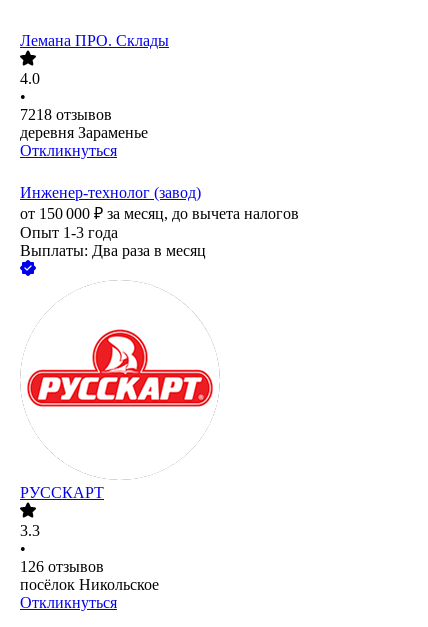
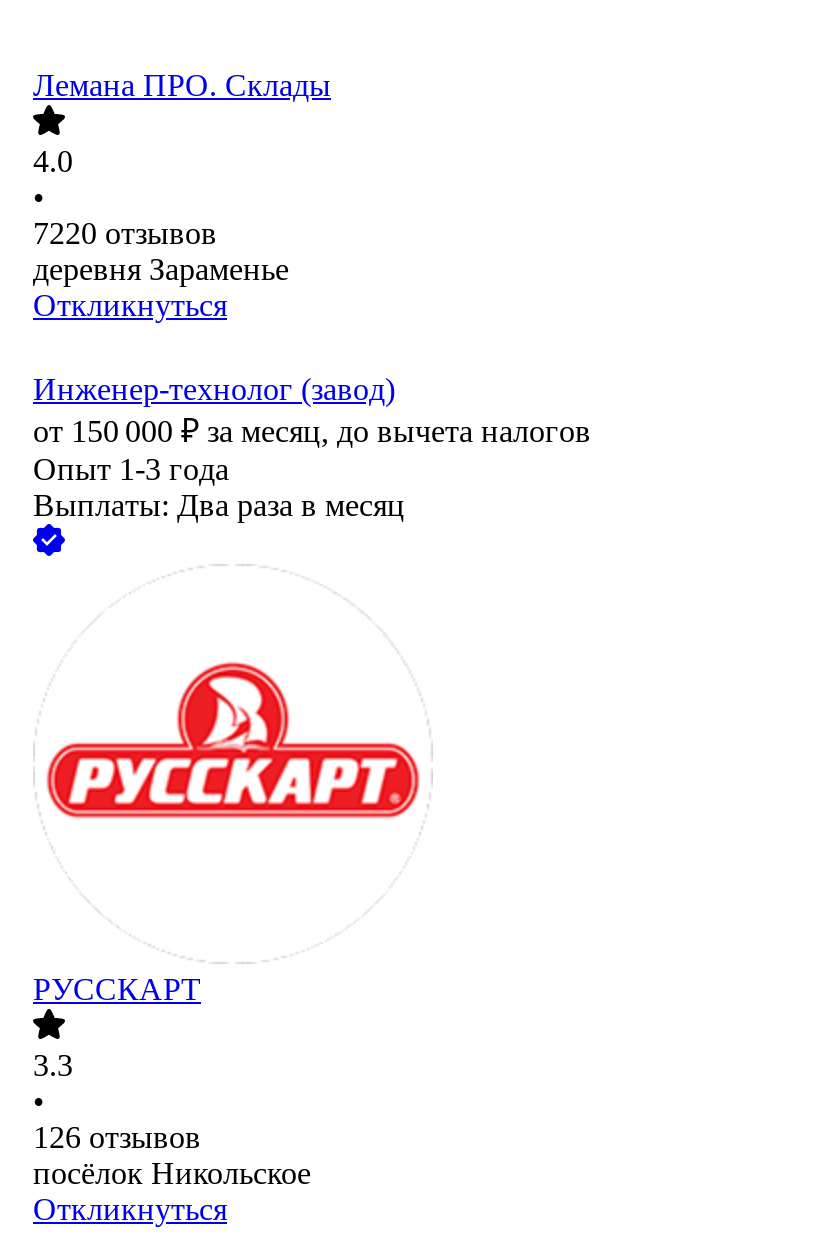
[20,106,112,123] 7218 отзывов -> [33,217,217,251] 7220 отзывов

